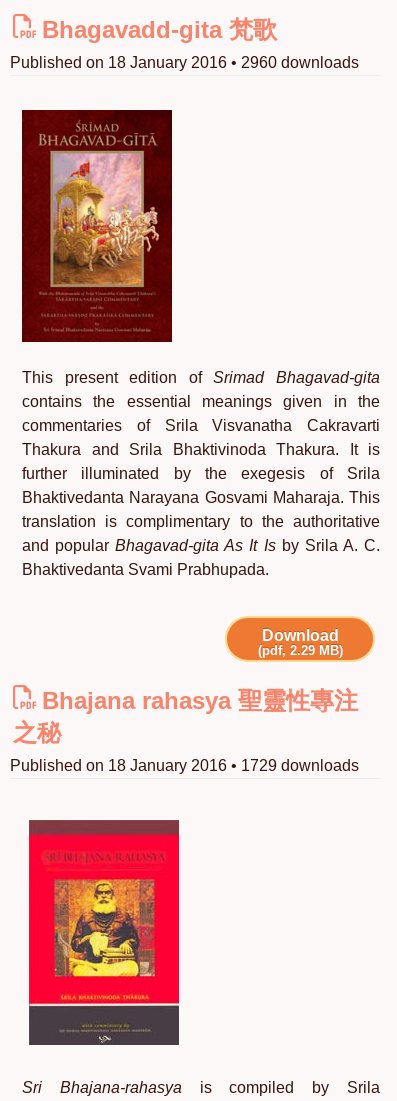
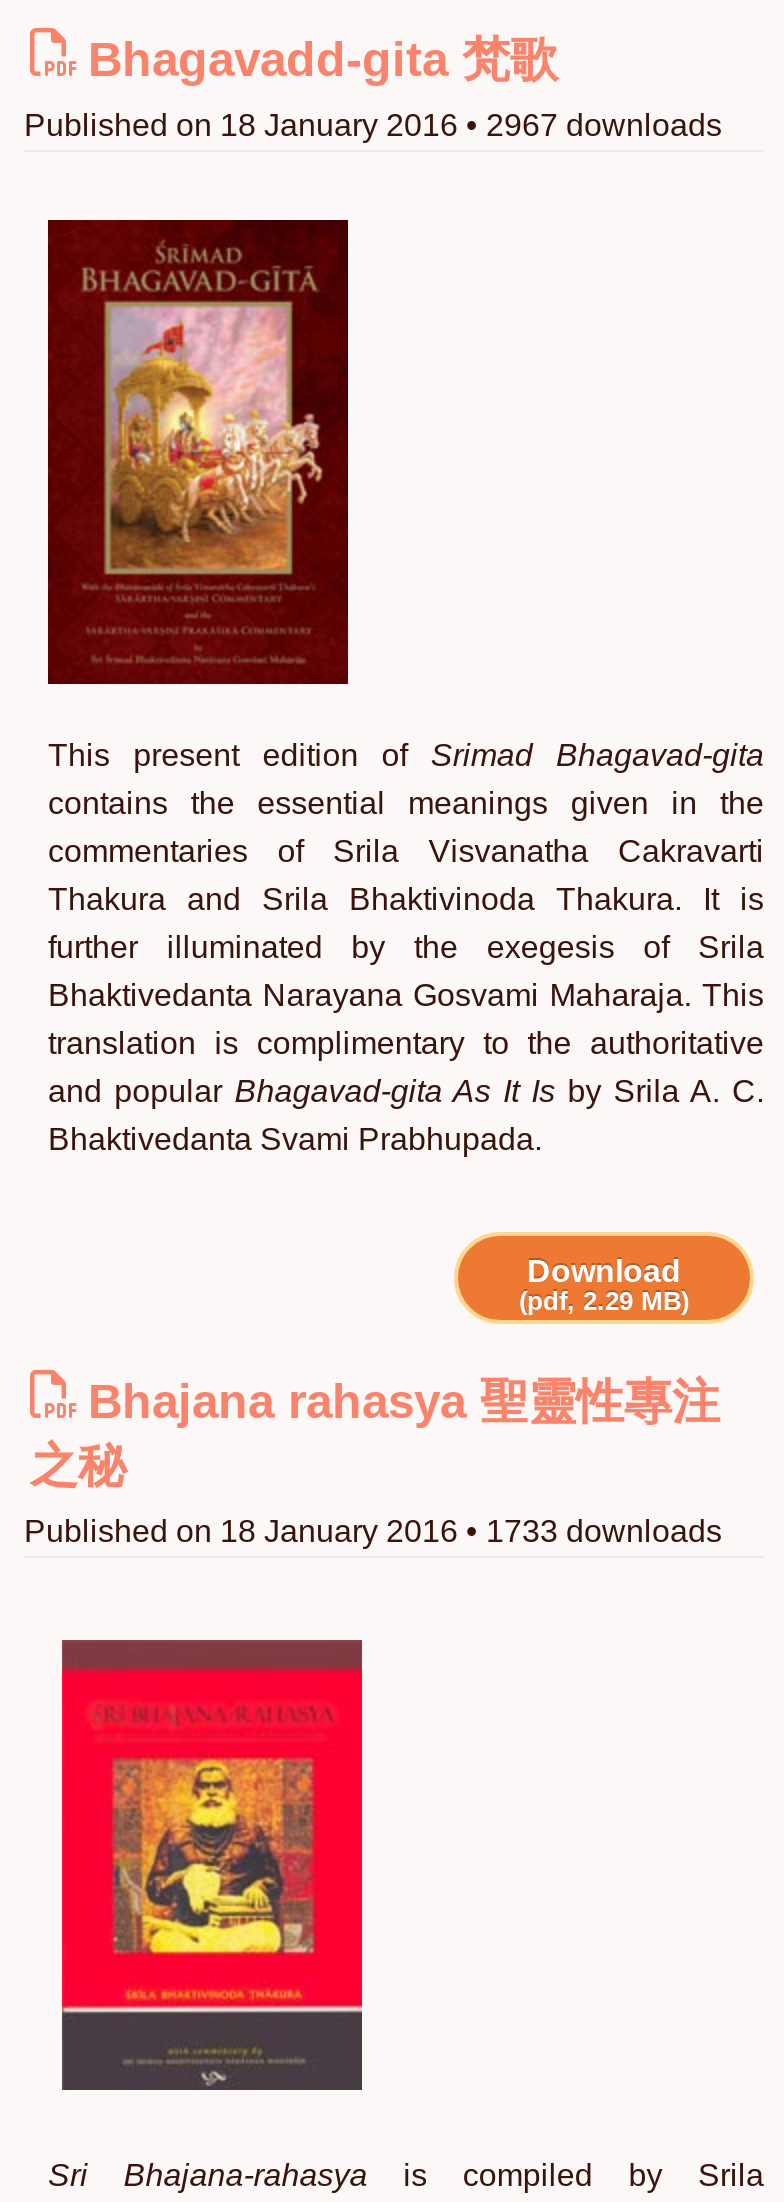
[10,54,359,71] Published on 18 January 2016 • 2960 downloads -> [24,107,722,141] Published on 18 January 2016 • 2967 downloads
[10,757,359,774] Published on 18 January 2016 • 1729 downloads -> [24,1515,722,1549] Published on 18 January 2016 • 1733 downloads

